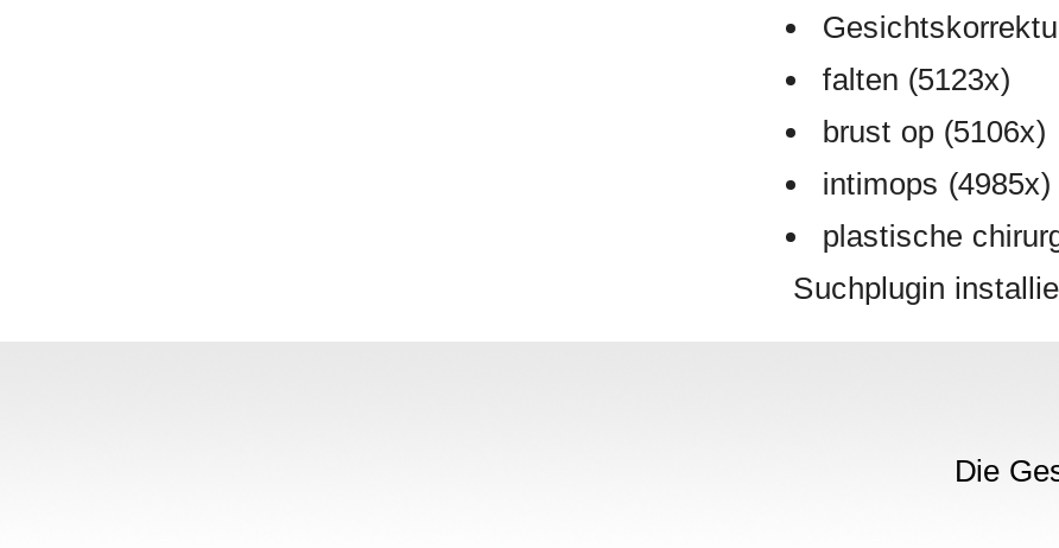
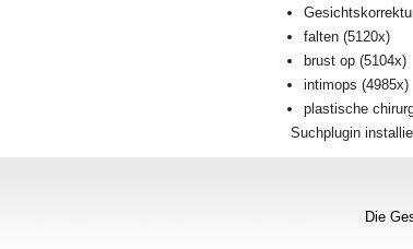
[823,60,1010,96] falten (5123x) -> [304,28,390,44] falten (5120x)
[823,113,1046,148] brust op (5106x) -> [304,52,407,68] brust op (5104x)

